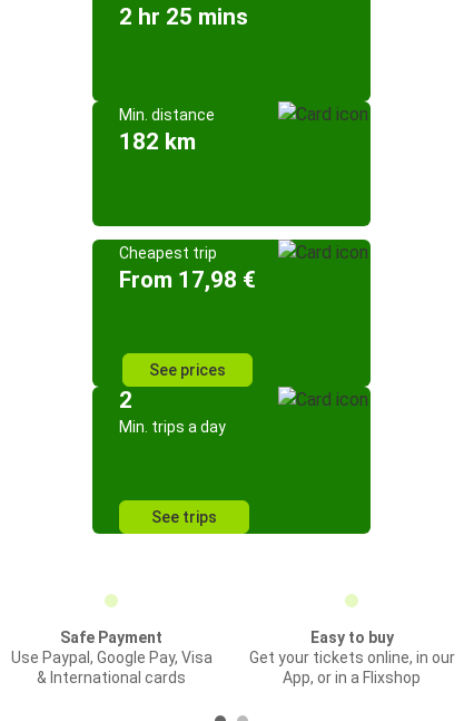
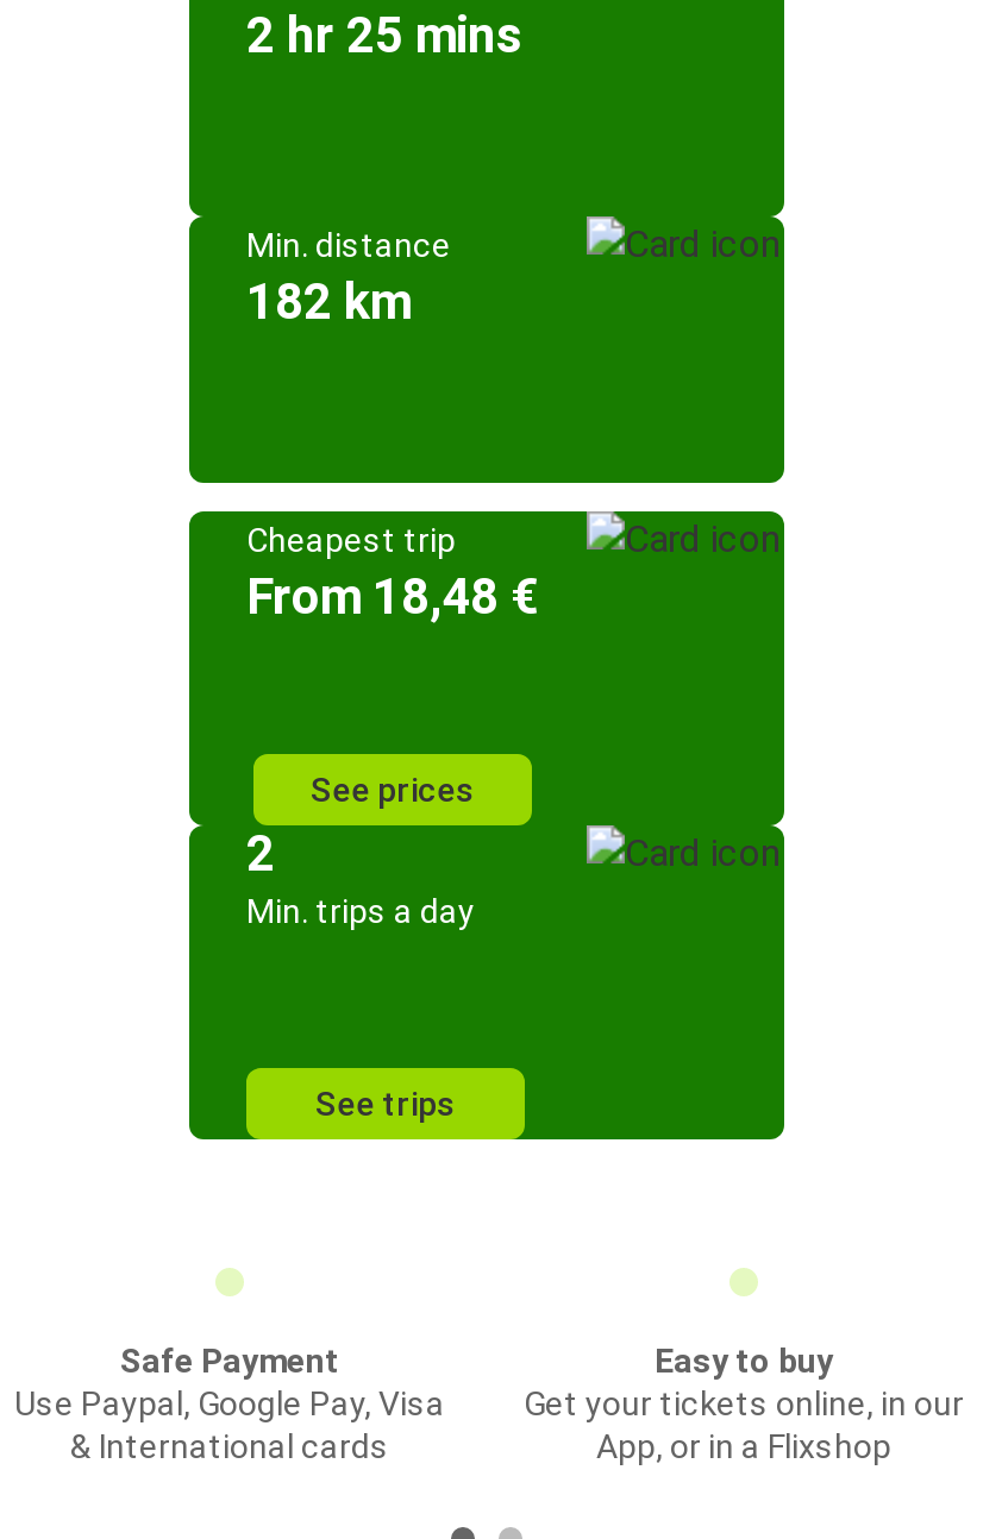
[119,266,256,293] From 17,98 € -> [246,569,539,626] From 18,48 €

